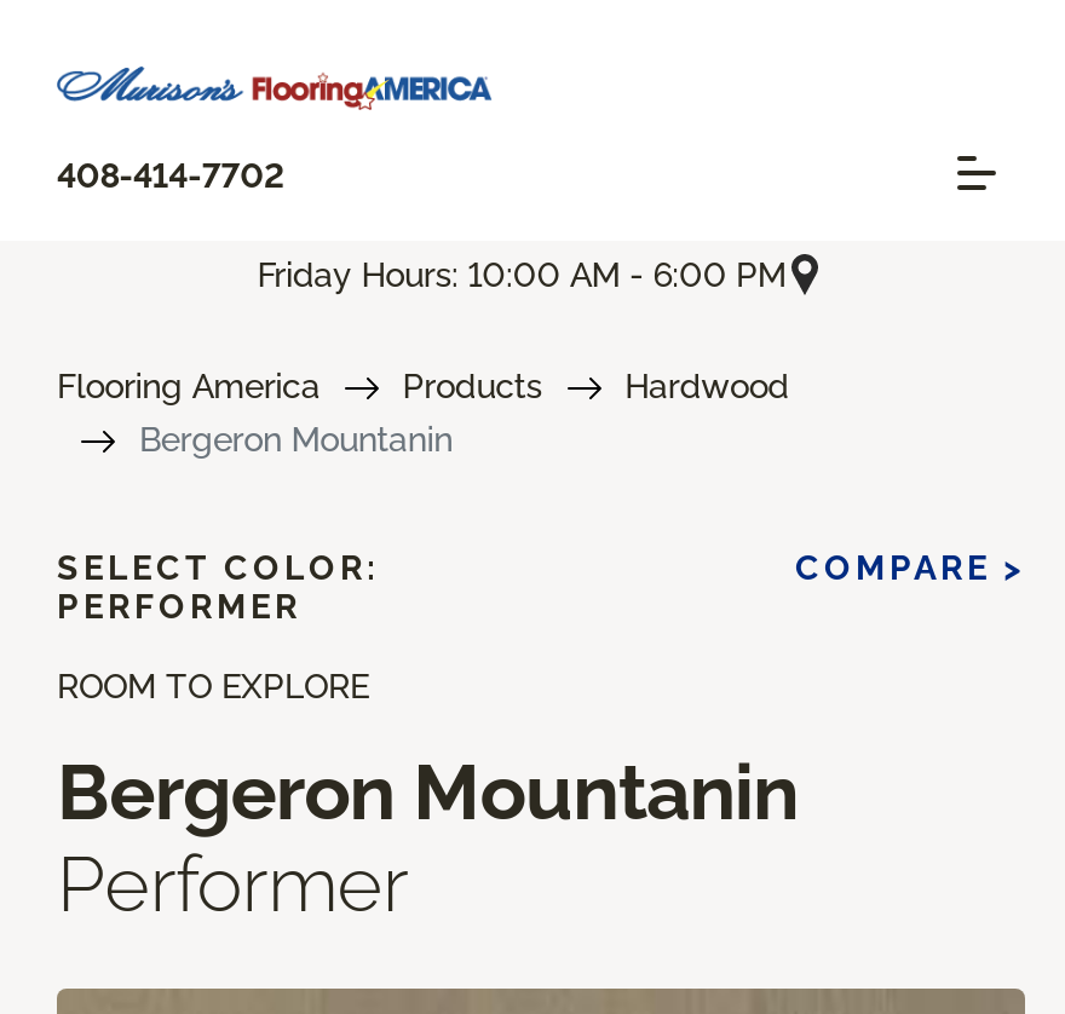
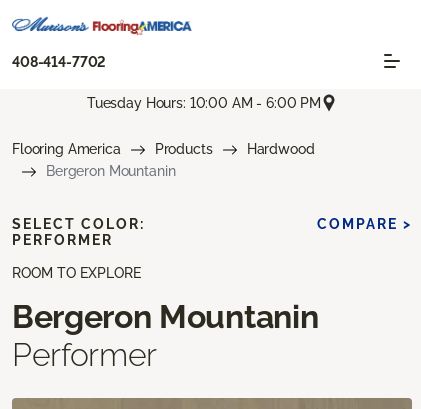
[257,254,786,293] Friday Hours: 10:00 AM - 6:00 PM -> [87,95,321,111] Tuesday Hours: 10:00 AM - 6:00 PM

